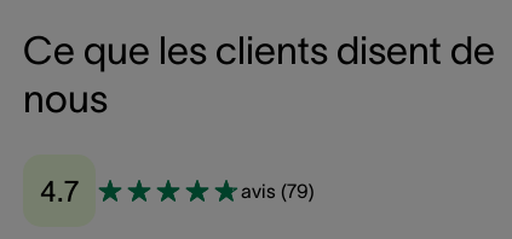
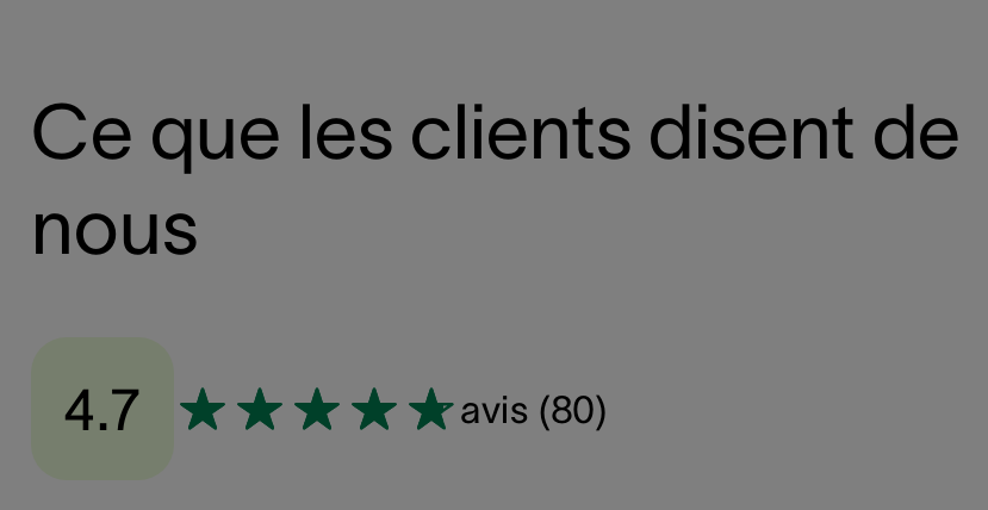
[241,180,315,202] avis (79) -> [460,388,608,430] avis (80)

